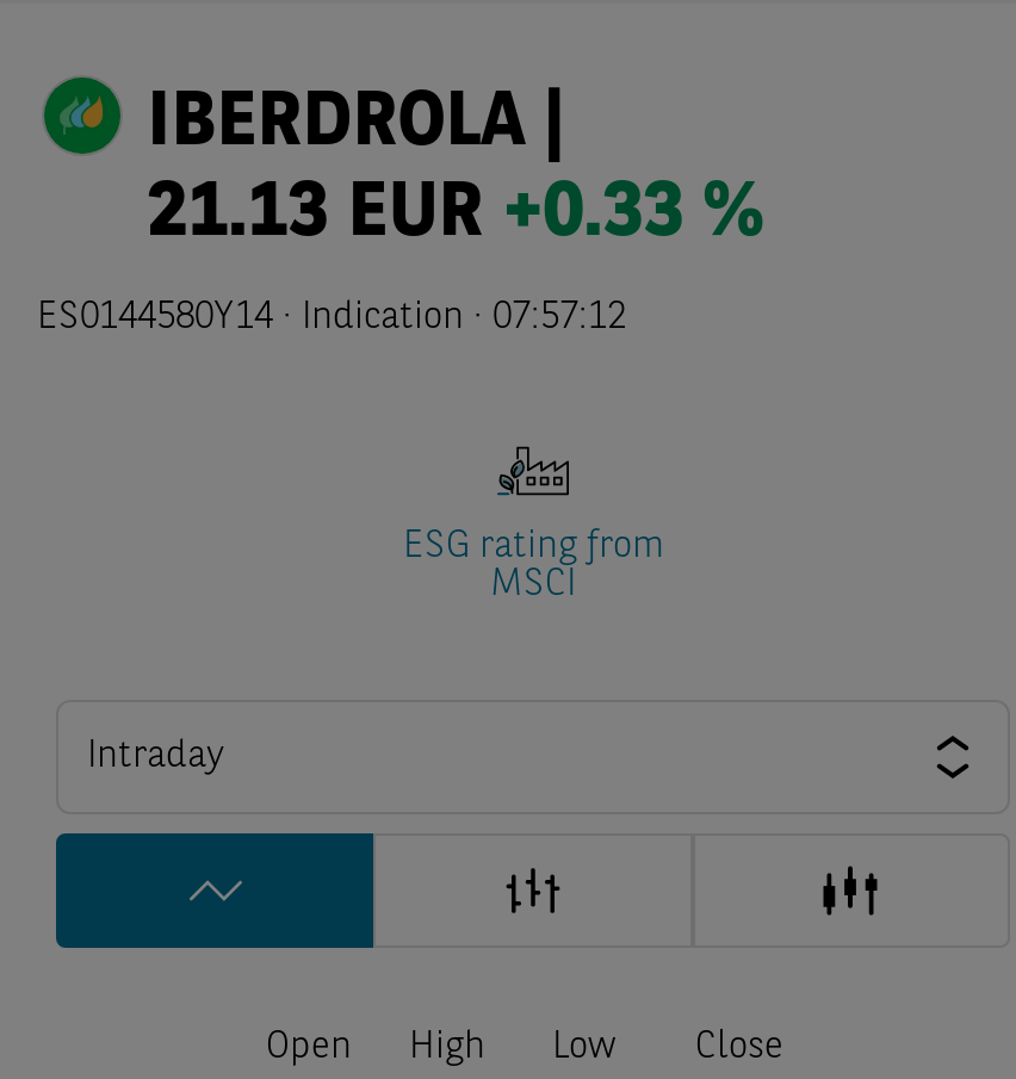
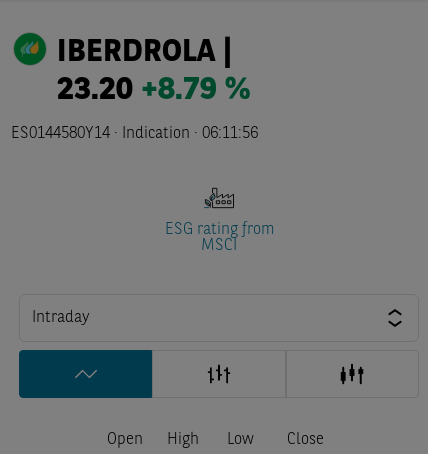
[148,178,763,254] 21.13 EUR +0.33 % -> [57,75,250,107] 23.20 +8.79 %
[37,299,626,337] ES0144580Y14 · Indication · 07:57:12 -> [11,126,258,142] ES0144580Y14 · Indication · 06:11:56

